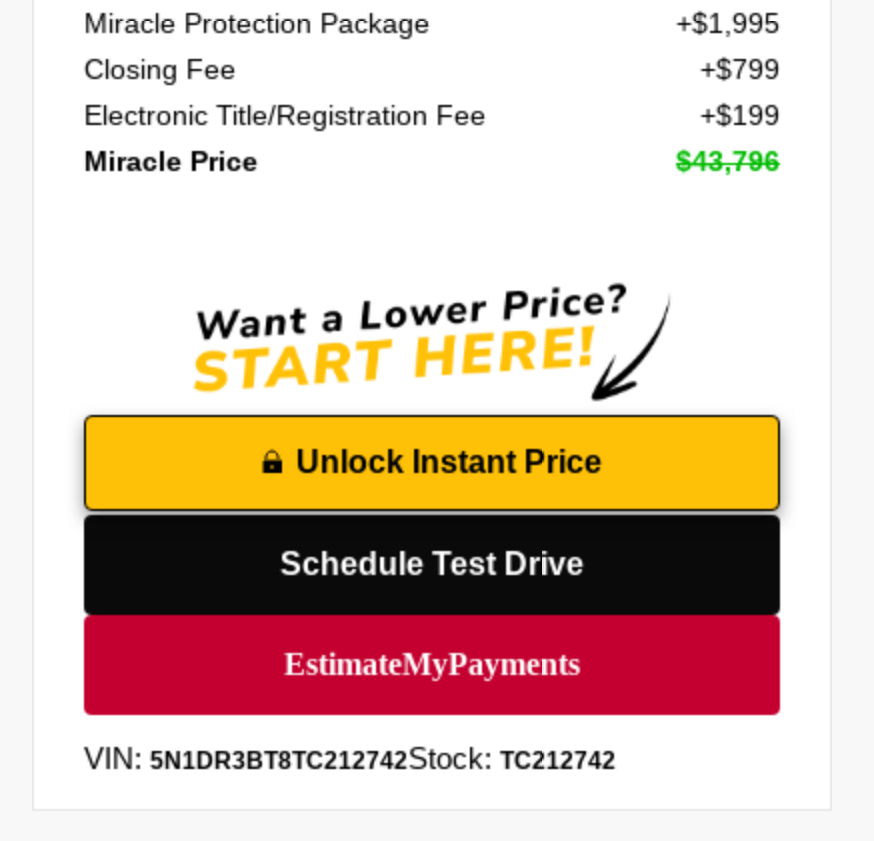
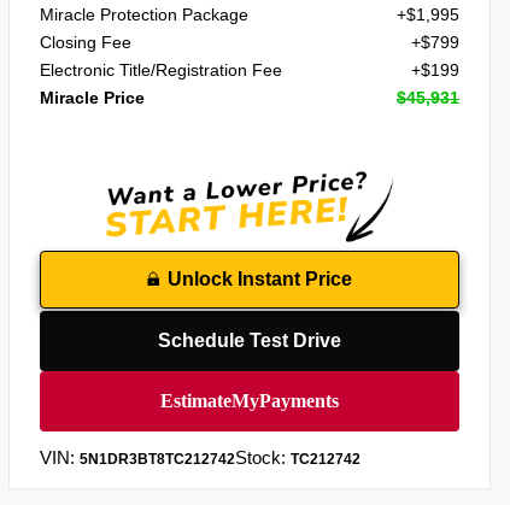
[676,146,780,178] $43,796 -> [397,88,459,107] $45,931

